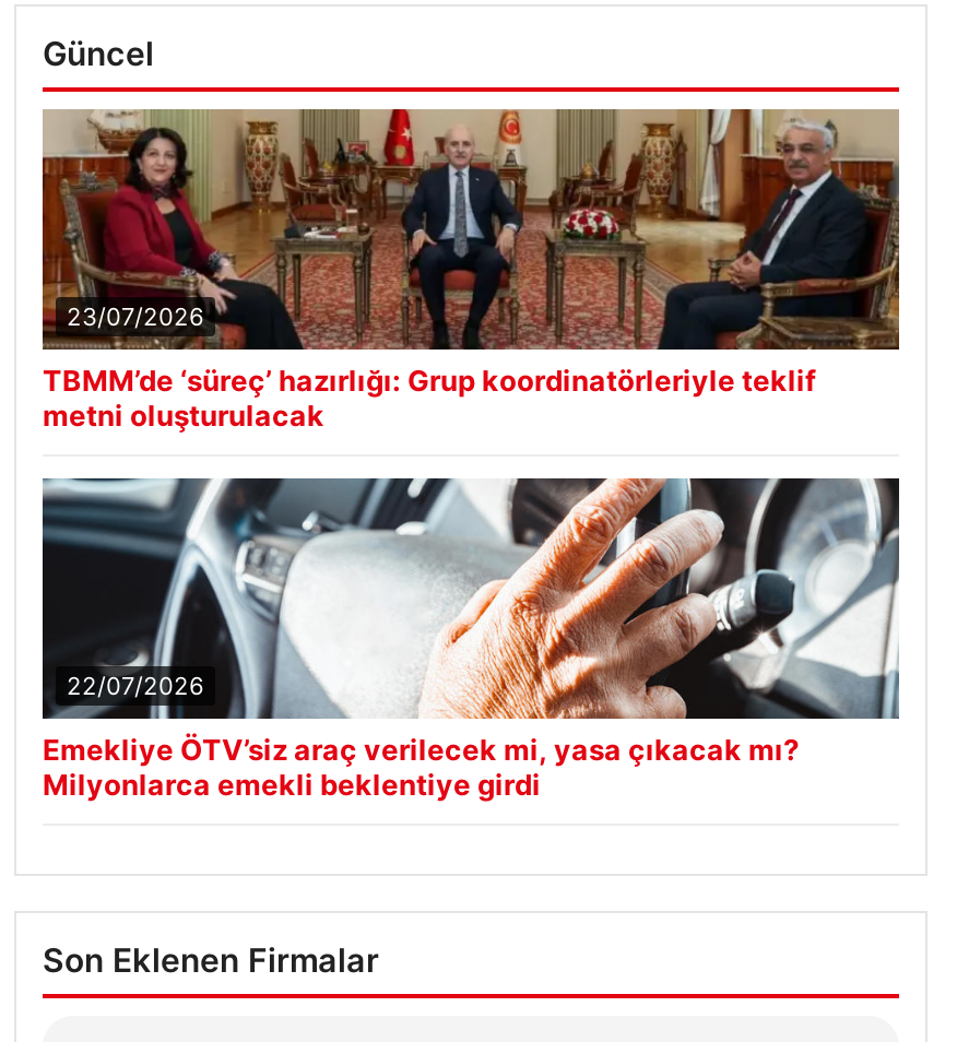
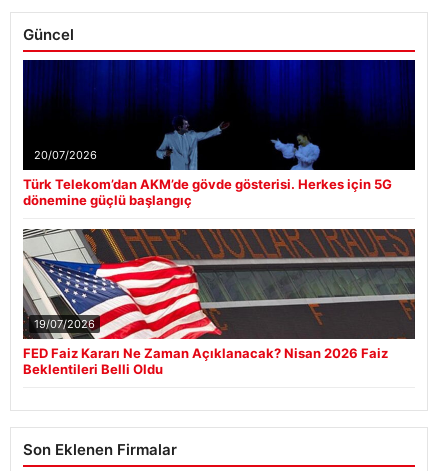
[40,107,901,350] [image] | 23/07/2026 -> [22,59,416,170] [image] | 20/07/2026
[43,363,816,433] TBMM’de ‘süreç’ hazırlığı: Grup koordinatörleriyle teklif | metni oluşturulacak -> [23,176,392,208] Türk Telekom’dan AKM’de gövde gösterisi. Herkes için 5G | dönemine güçlü başlangıç
[40,476,901,719] [image] | 22/07/2026 -> [23,228,416,339] [image] | 19/07/2026
[43,733,799,803] Emekliye ÖTV’siz araç verilecek mi, yasa çıkacak mı? | Milyonlarca emekli beklentiye girdi -> [23,345,388,377] FED Faiz Kararı Ne Zaman Açıklanacak? Nisan 2026 Faiz | Beklentileri Belli Oldu

